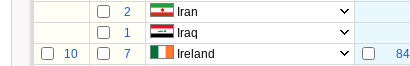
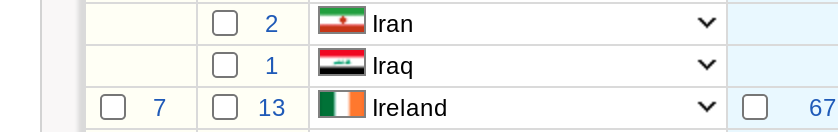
[64,47,78,61] 10 -> none
[395,47,409,61] 84 -> [809,94,837,122] 67
none -> [258,94,286,122] 13

